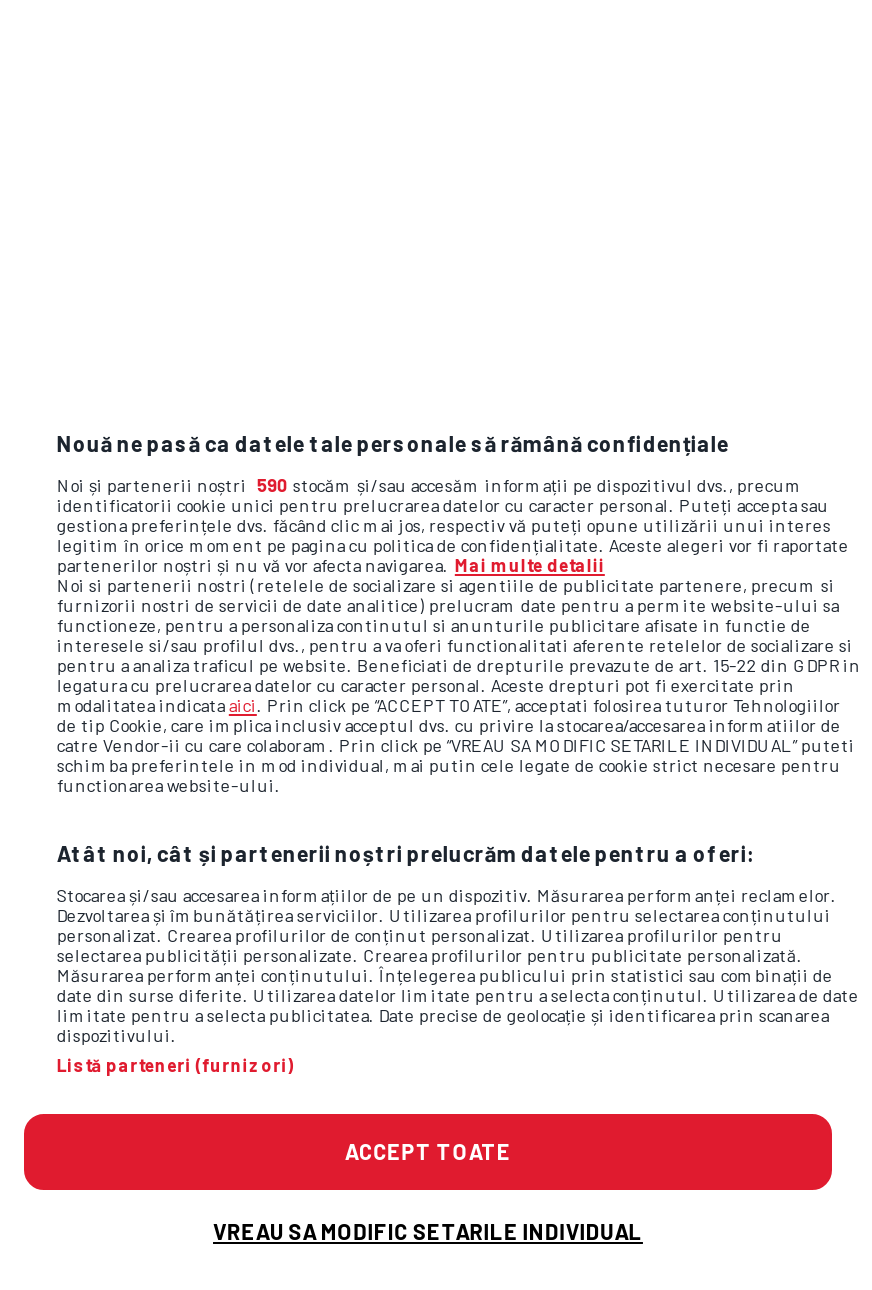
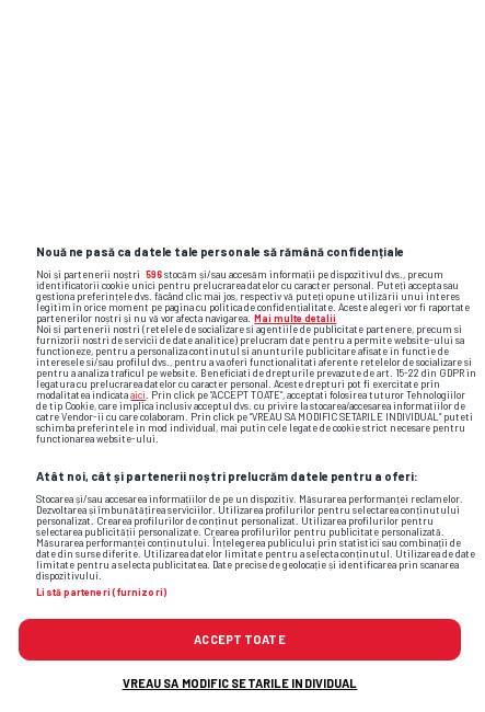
[57,473,803,495] Noi și partenerii noștri 590 stocăm și/sau accesăm informații pe dispozitivul dvs., precum -> [37,268,444,280] Noi și partenerii noștri 596 stocăm și/sau accesăm informații pe dispozitivul dvs., precum

